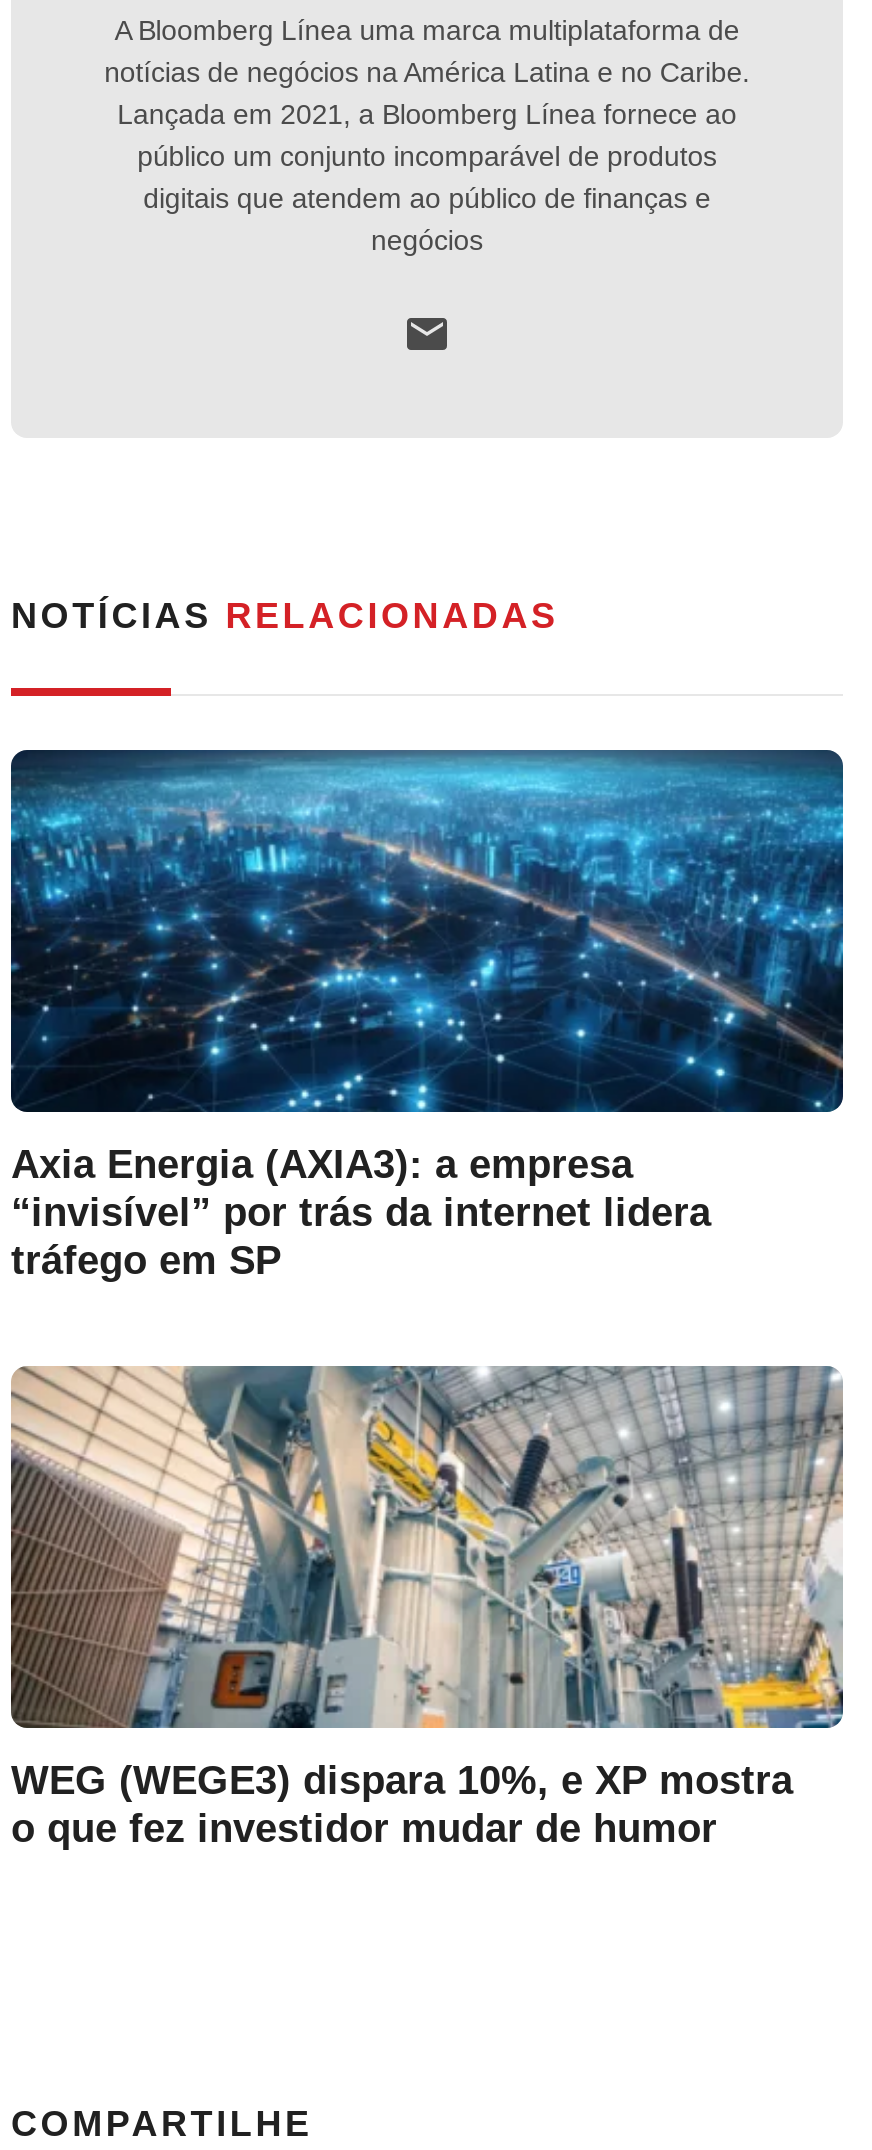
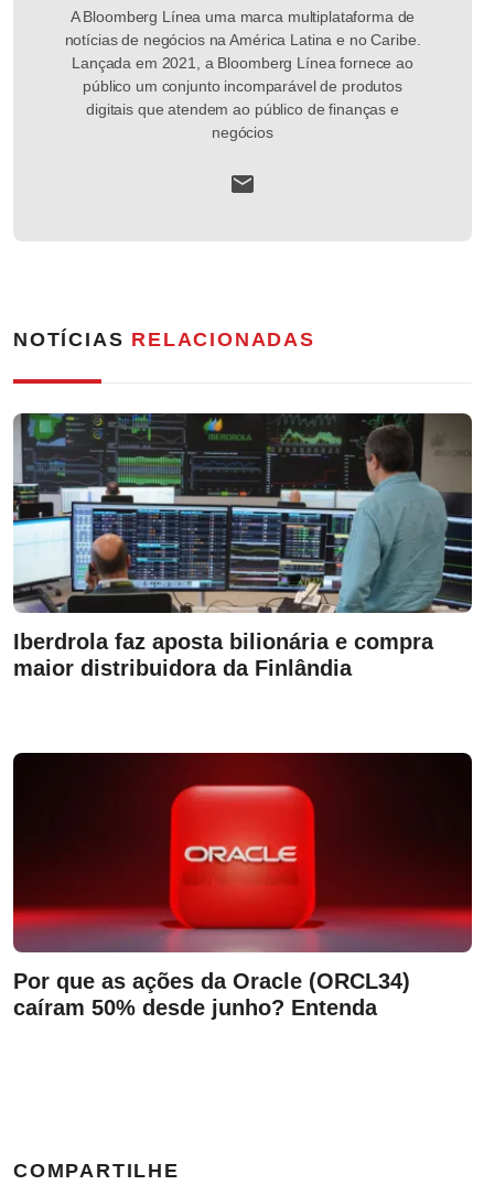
[9,748,845,1282] [image] | Axia Energia (AXIA3): a empresa | “invisível” por trás da internet lidera | tráfego em SP -> [12,412,473,680] [image] | Iberdrola faz aposta bilionária e compra | maior distribuidora da Finlândia
[9,1364,845,1850] [image] | WEG (WEGE3) dispara 10%, e XP mostra | o que fez investidor mudar de humor -> [12,752,473,1020] [image] | Por que as ações da Oracle (ORCL34) | caíram 50% desde junho? Entenda

